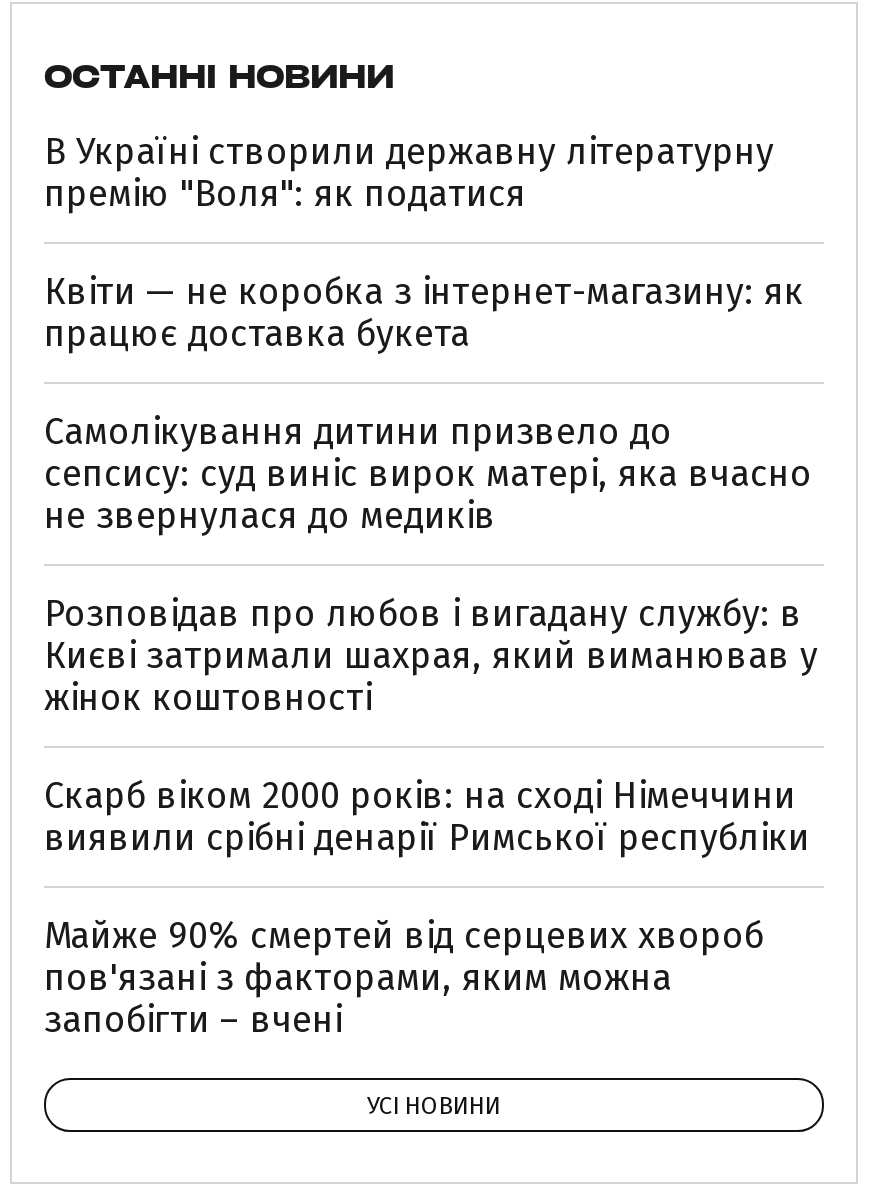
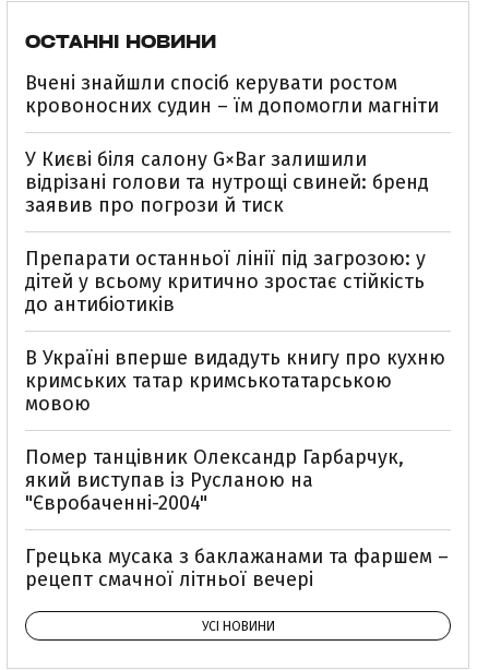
[44,130,774,216] В Україні створили державну літературну | премію "Воля": як податися -> [25,71,439,118] Вчені знайшли спосіб керувати ростом | кровоносних судин – їм допомогли магніти
[44,270,804,356] Квіти — не коробка з інтернет-магазину: як | працює доставка букета -> [25,147,429,217] У Києві біля салону G×Bar залишили | відрізані голови та нутрощі свиней: бренд | заявив про погрози й тиск
[44,410,812,538] Самолікування дитини призвело до | сепсису: суд виніс вирок матері, яка вчасно | не звернулася до медиків -> [25,247,426,317] Препарати останньої лінії під загрозою: у | дітей у всьому критично зростає стійкість | до антибіотиків
[44,592,818,720] Розповідав про любов і вигадану службу: в | Києві затримали шахрая, який виманював у | жінок коштовності -> [25,346,445,416] В Україні вперше видадуть книгу про кухню | кримських татар кримськотатарською | мовою
[44,774,810,860] Скарб віком 2000 років: на сході Німеччини | виявили срібні денарії Римської республіки -> [25,445,404,515] Помер танцівник Олександр Гарбарчук, | який виступав із Русланою на | "Євробаченні-2004"
[44,914,764,1042] Майже 90% смертей від серцевих хвороб | пов'язані з факторами, яким можна | запобігти – вчені -> [25,545,449,592] Грецька мусака з баклажанами та фаршем – | рецепт смачної літньої вечері

